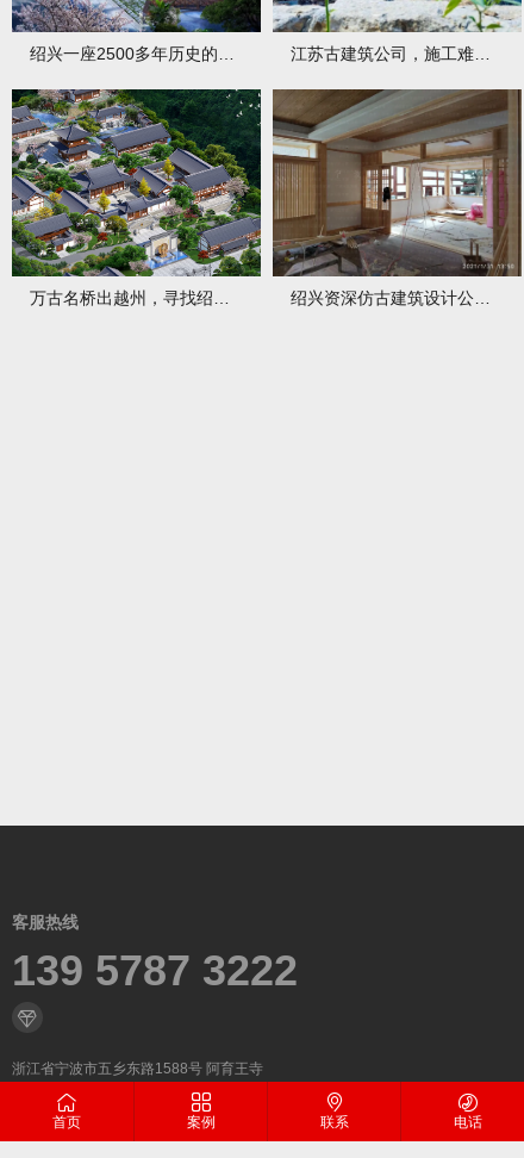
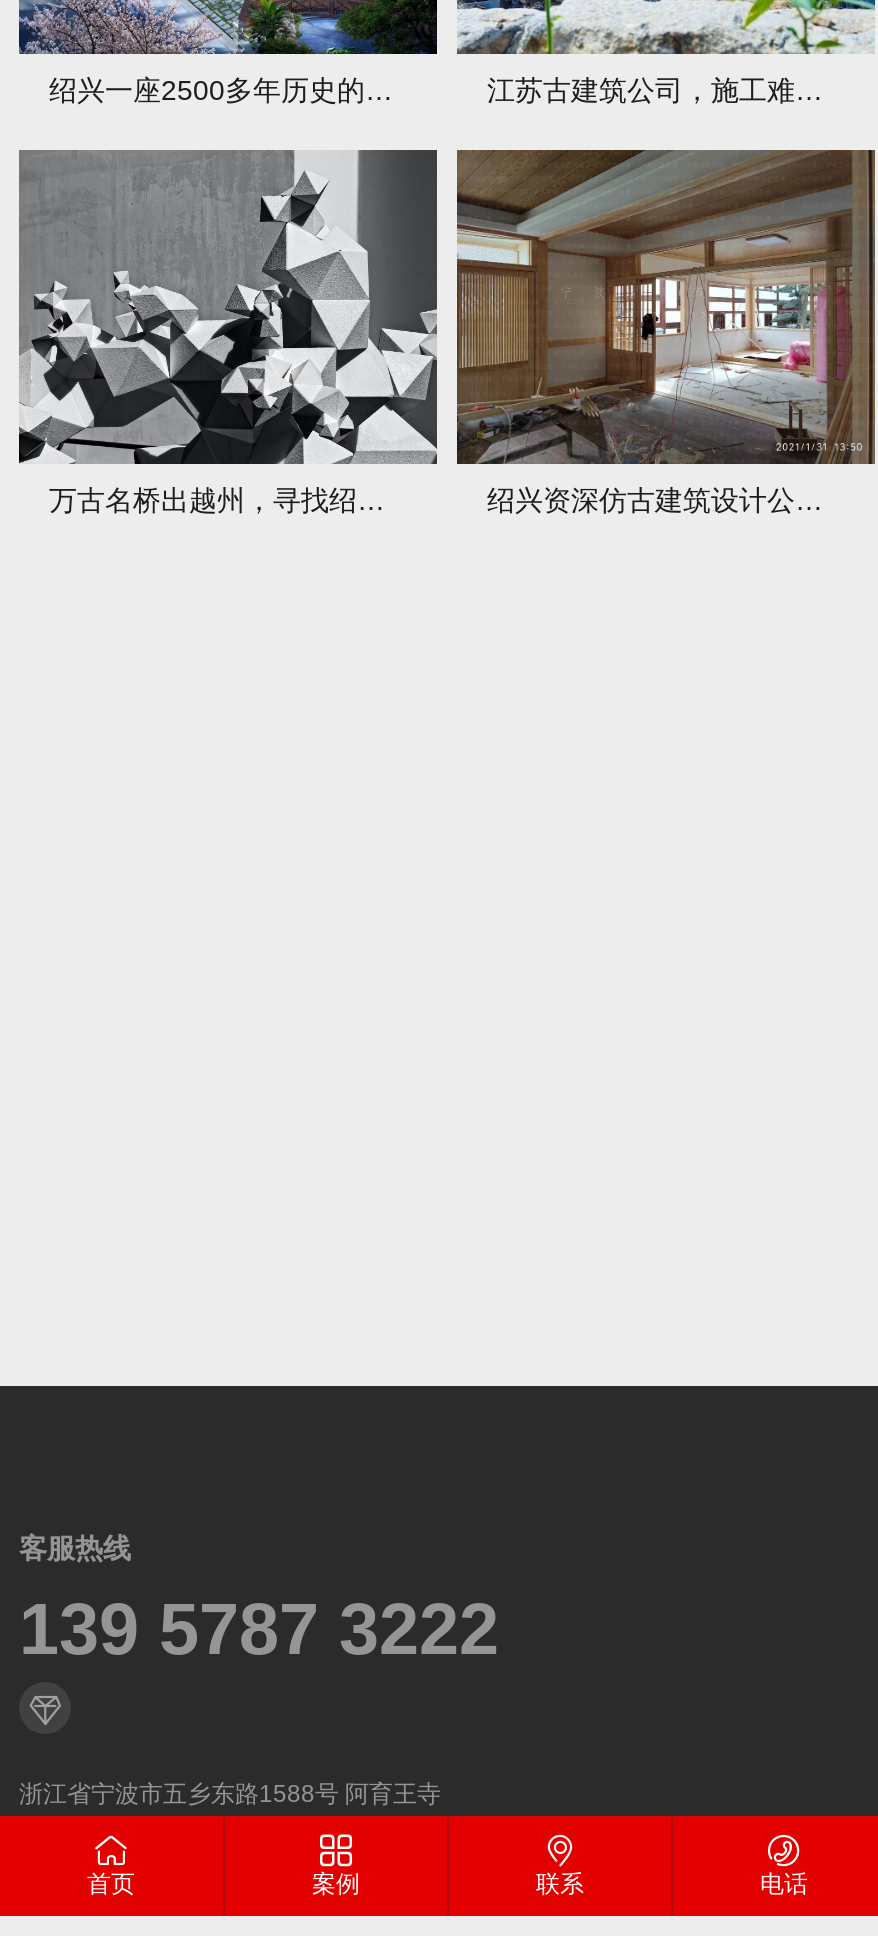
[11,88,262,278] [image] -> [19,150,437,466] [image]

